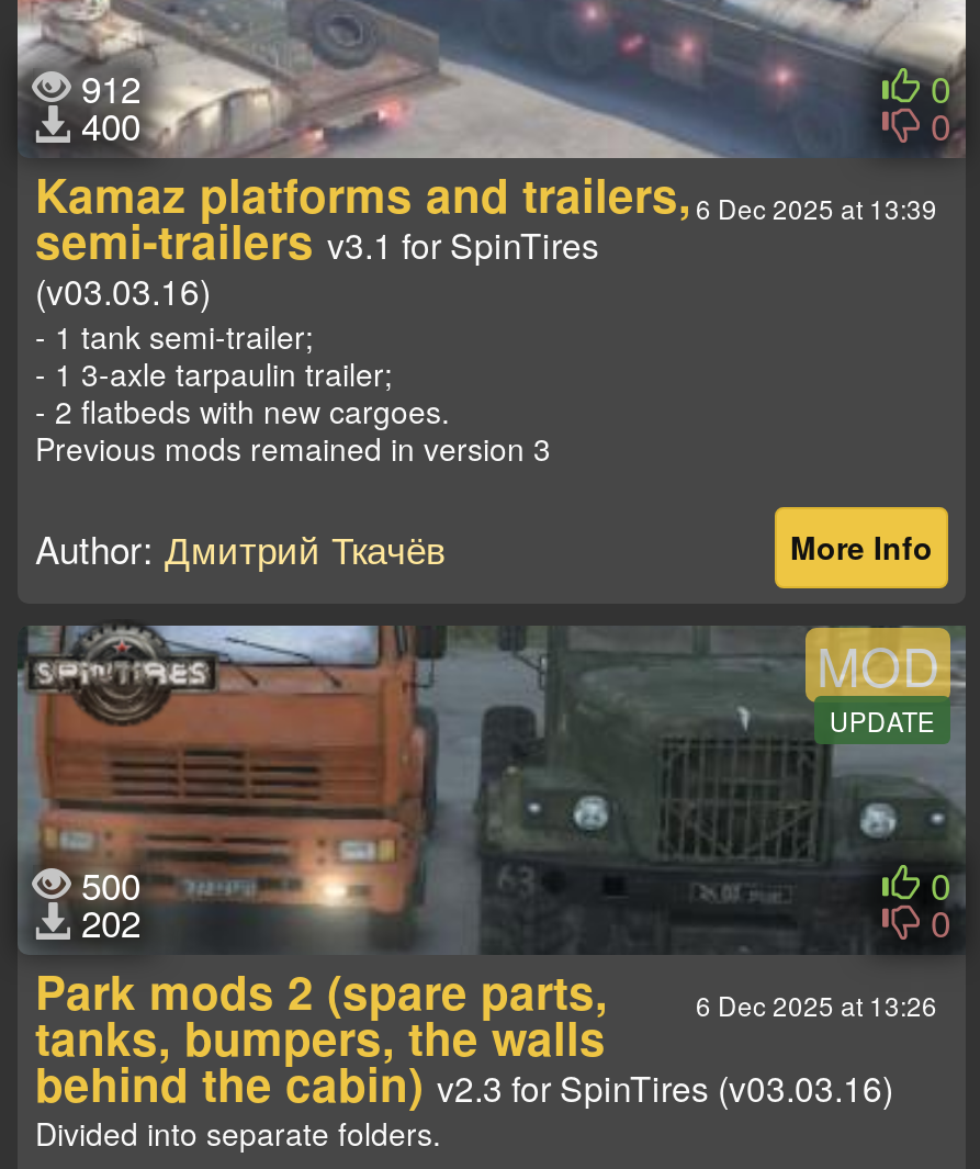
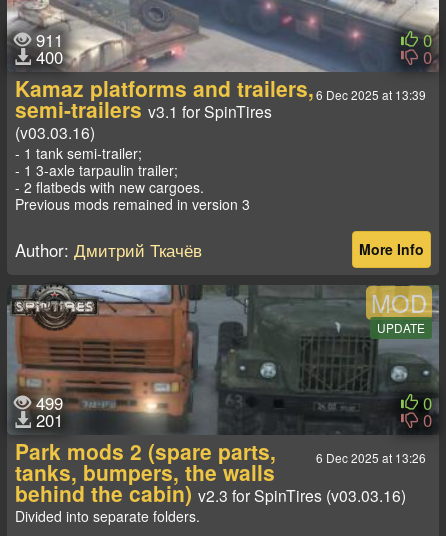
[70,61,140,114] 912 -> [31,28,63,52] 911
[70,858,140,911] 500 -> [31,391,63,415] 499
[70,895,140,948] 202 -> [31,408,63,432] 201

